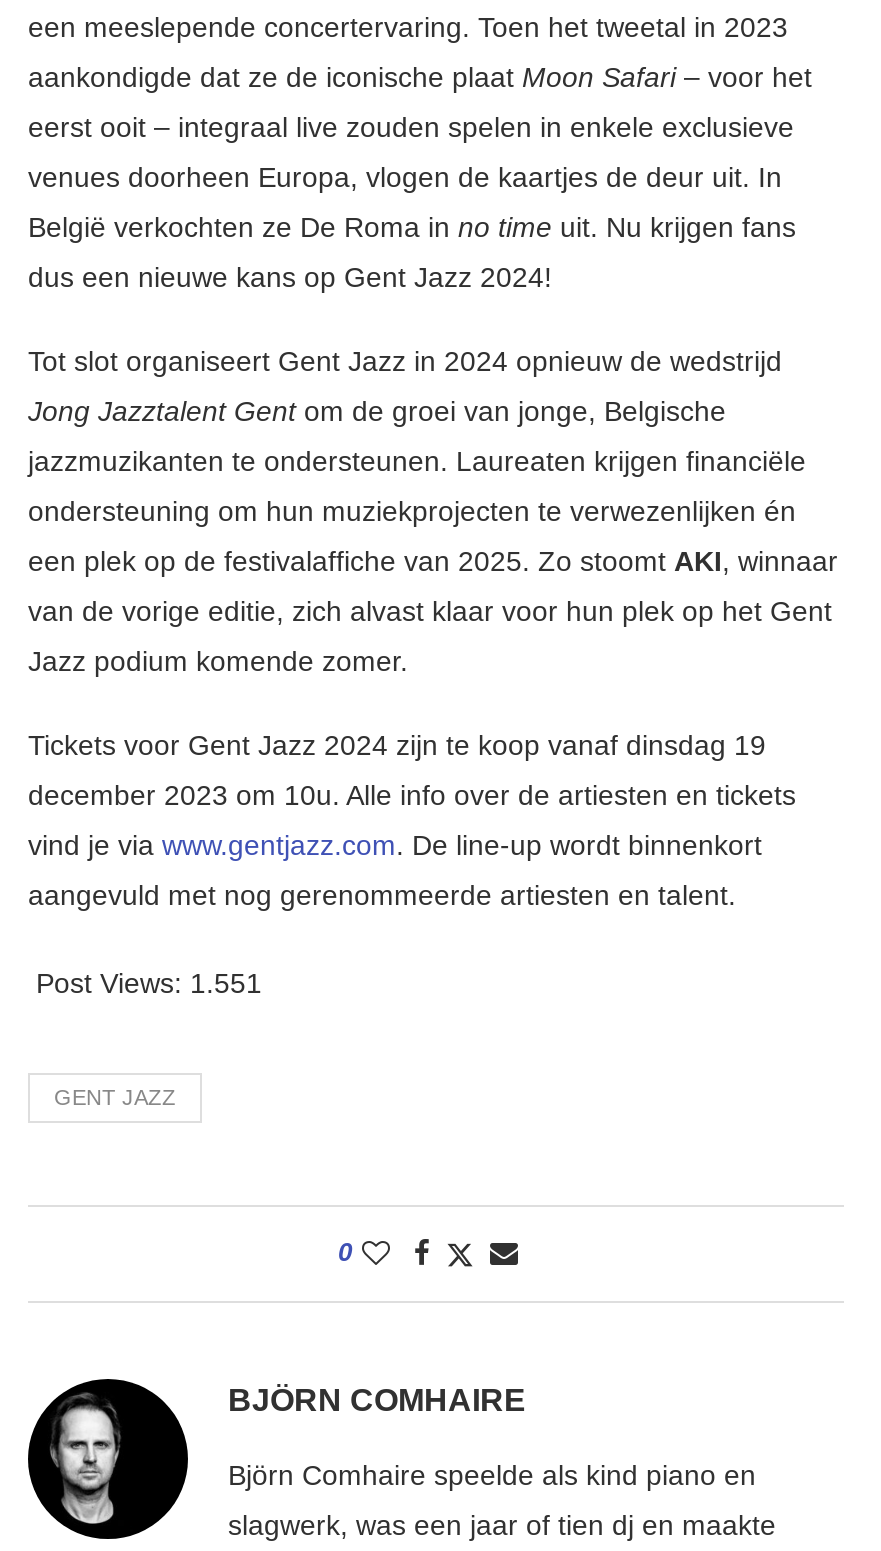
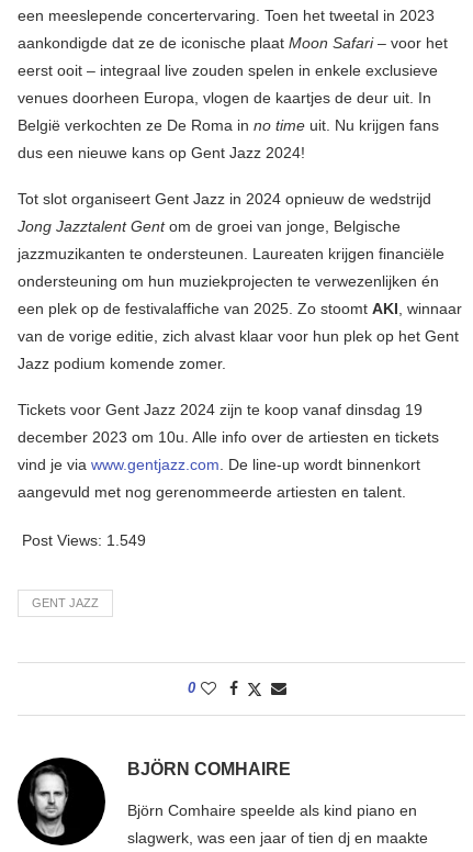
[36,967,262,999] Post Views: 1.551 -> [22,532,146,549] Post Views: 1.549

